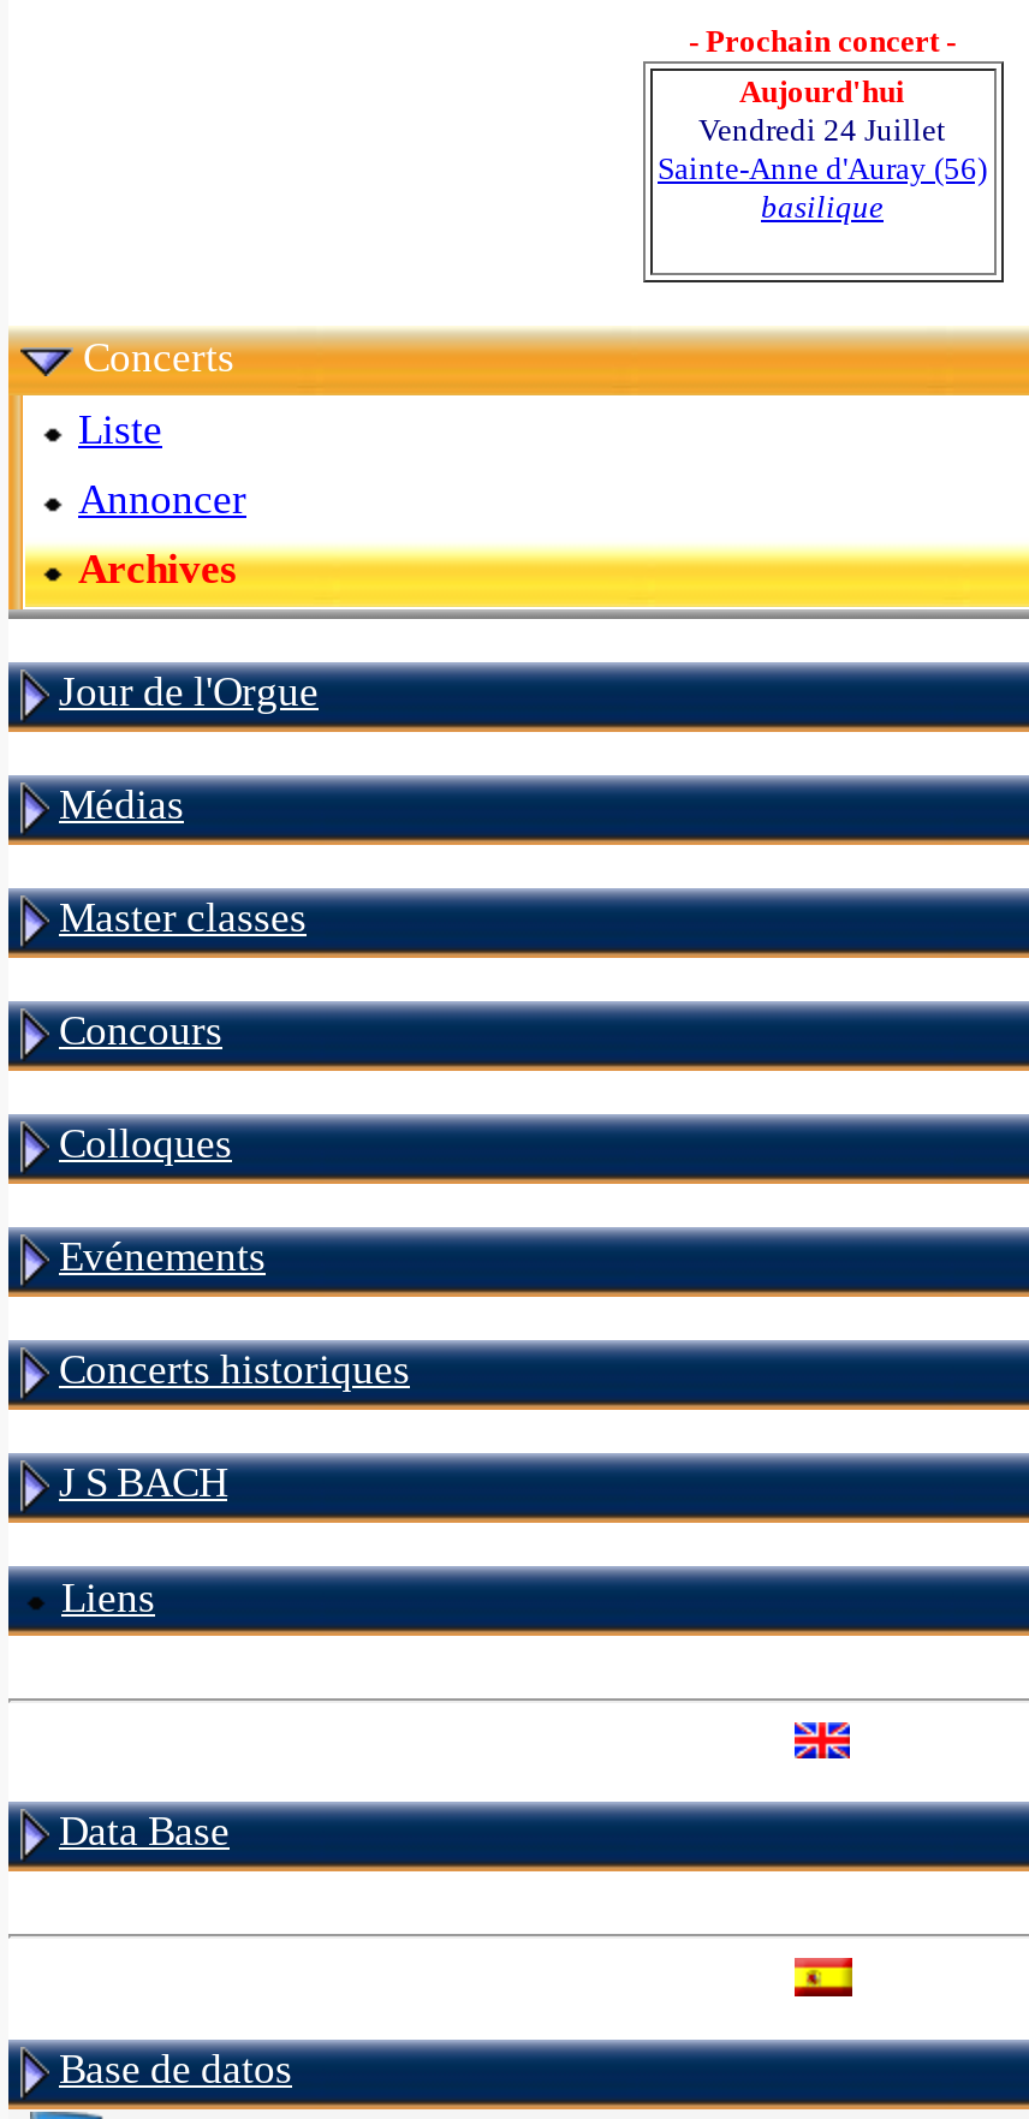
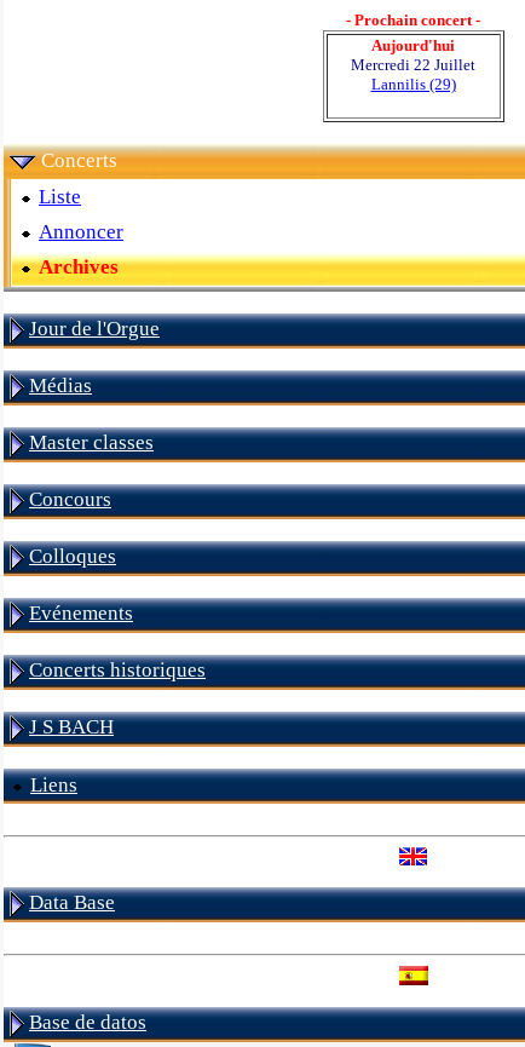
[658,112,987,225] Vendredi 24 Juillet | Sainte-Anne d'Auray (56) | basilique -> [351,56,475,93] Mercredi 22 Juillet | Lannilis (29)

